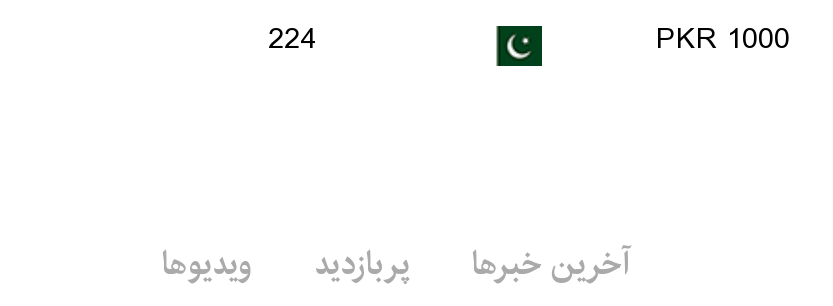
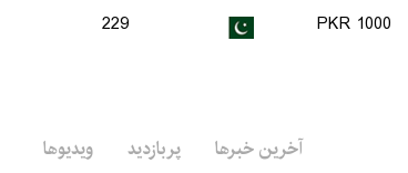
[268,16,318,64] 224 -> [102,11,130,38] 229

